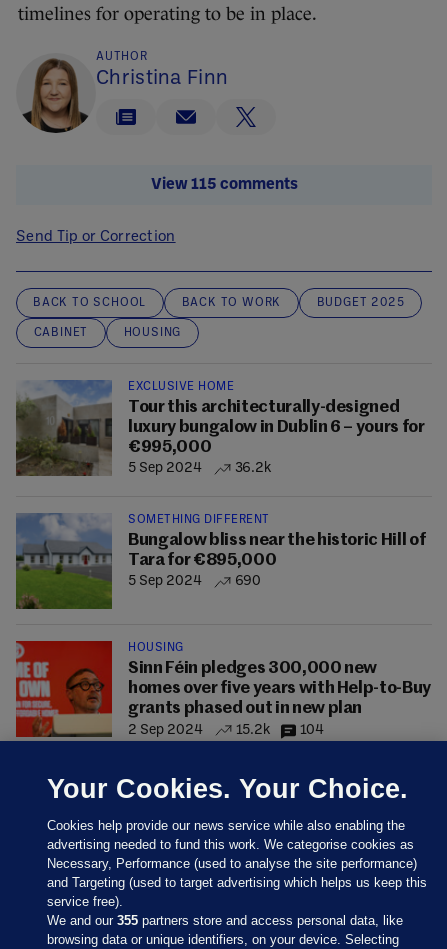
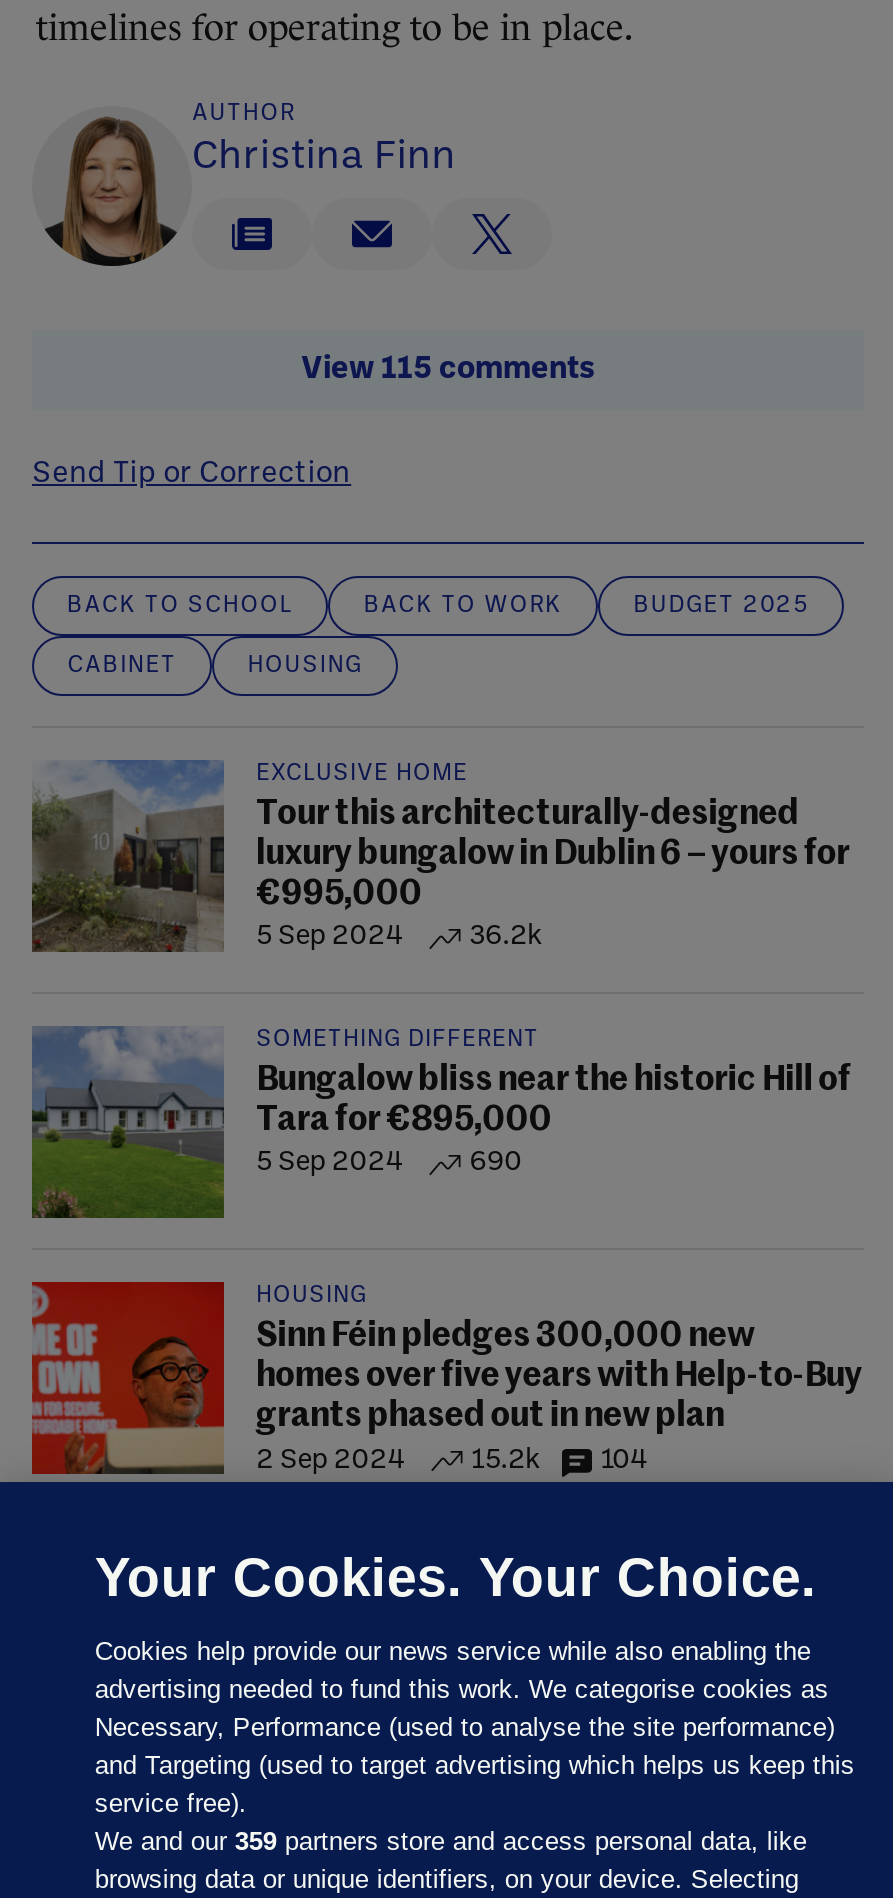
[47,913,403,928] We and our 355 partners store and access personal data, like -> [95,1826,807,1856] We and our 359 partners store and access personal data, like

